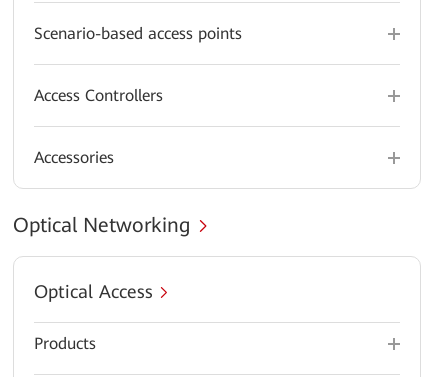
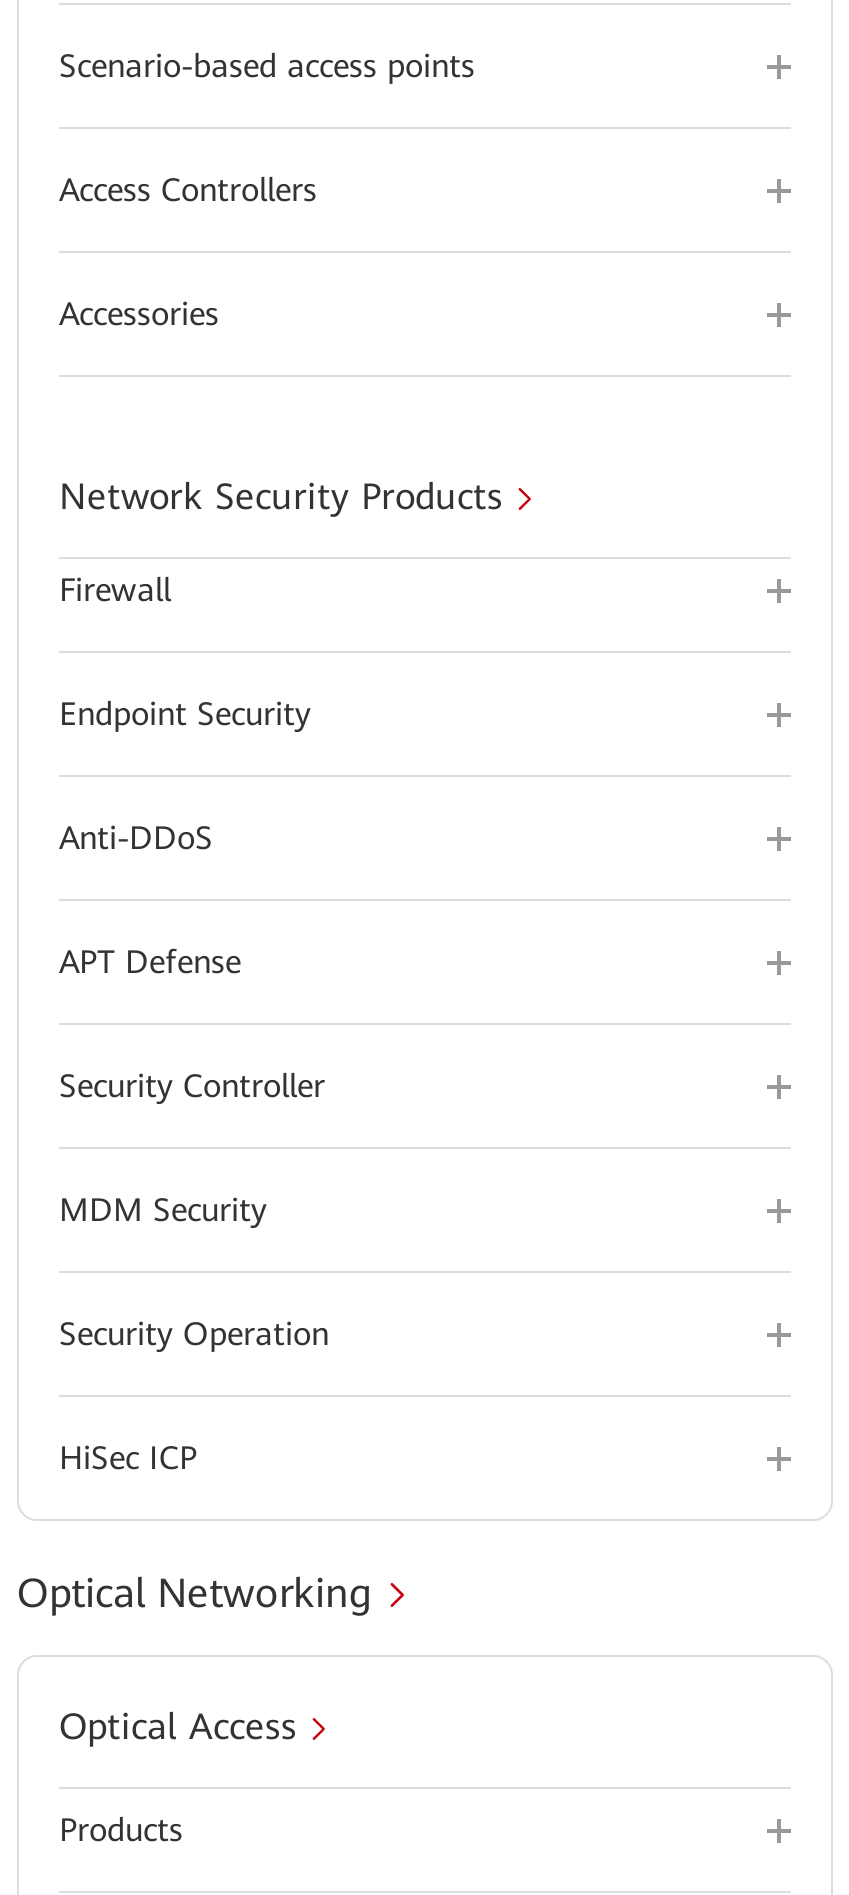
none -> [59,475,503,1477] Network Security Products | Firewall | Endpoint Security | Anti-DDoS | APT Defense | Security Controller | MDM Security | Security Operation | HiSec ICP

